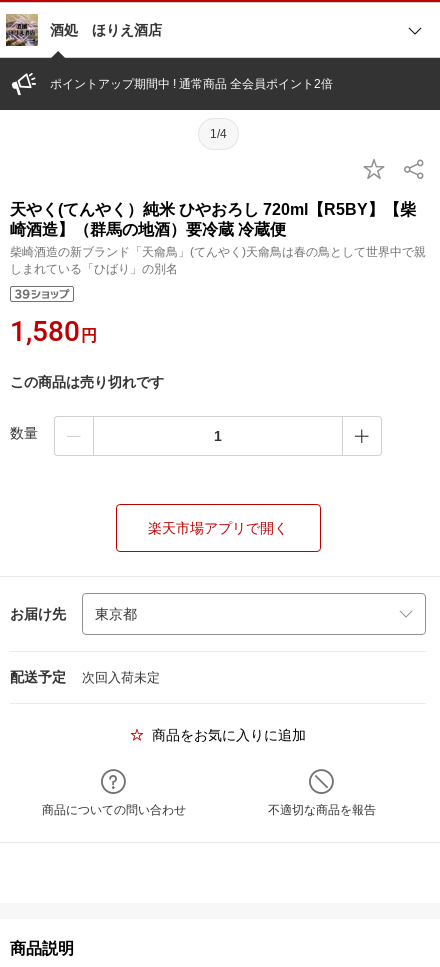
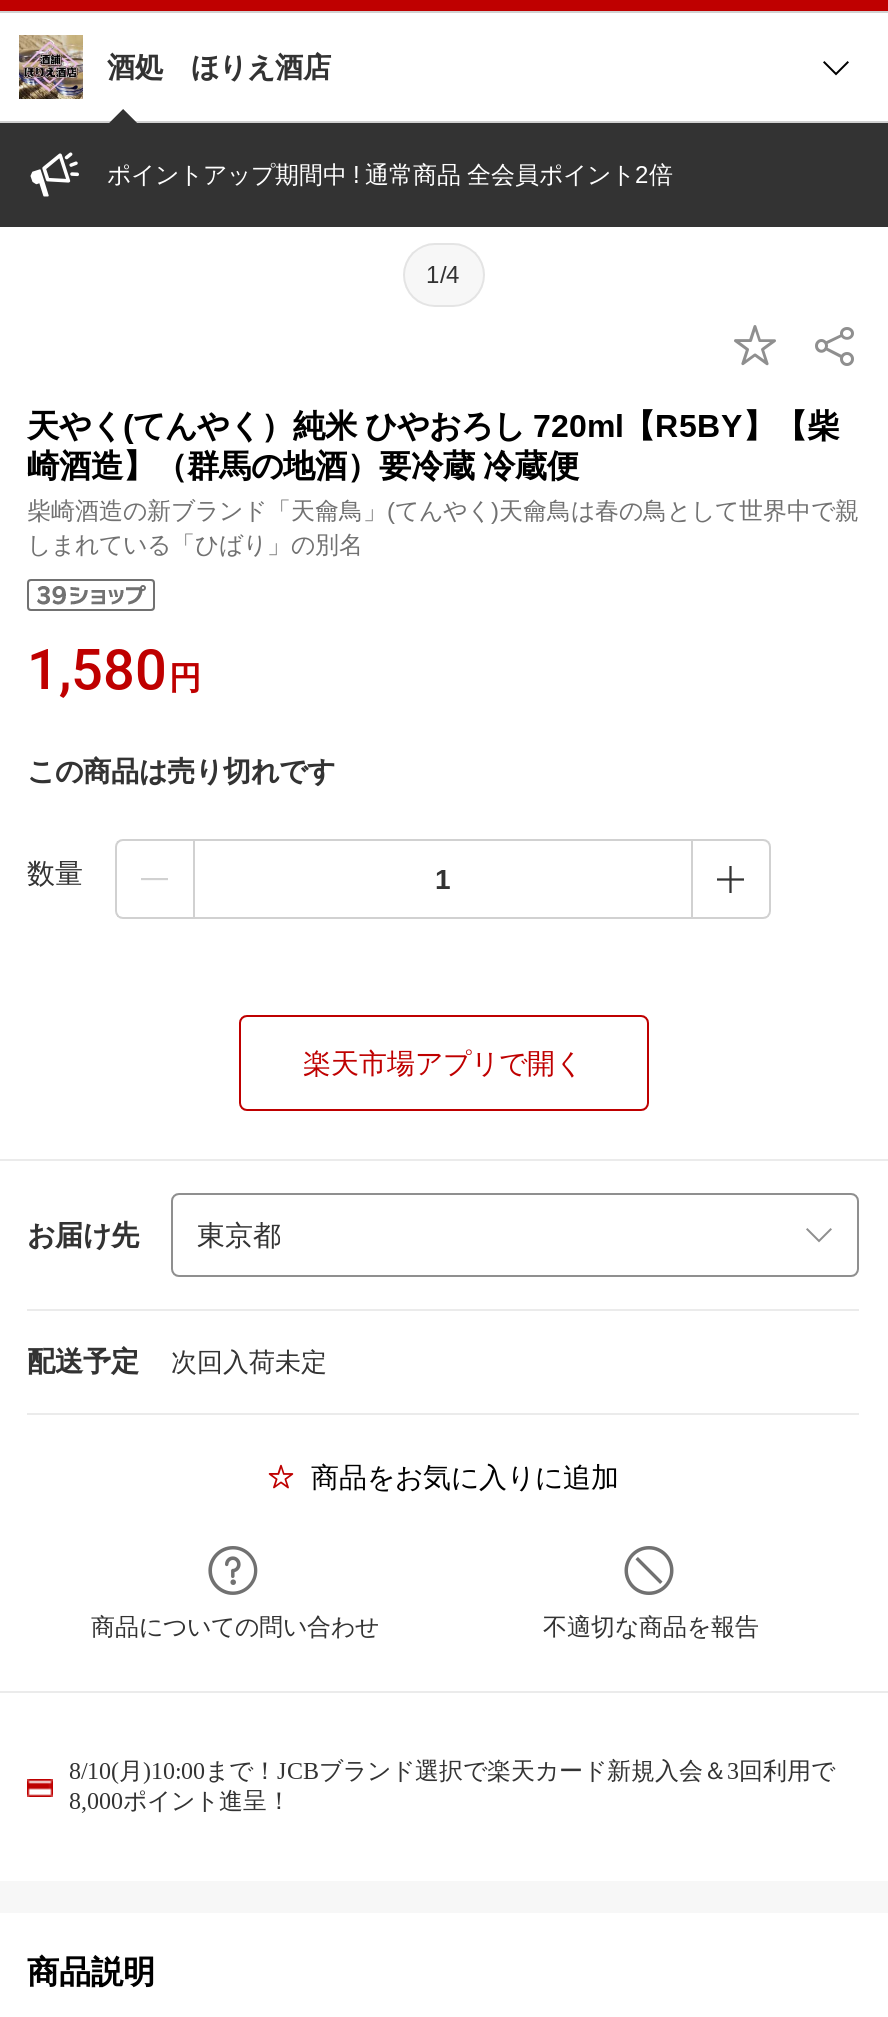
none -> [69,1757,835,1815] 8/10(月)10:00まで！JCBブランド選択で楽天カード新規入会＆3回利用で | 8,000ポイント進呈！

